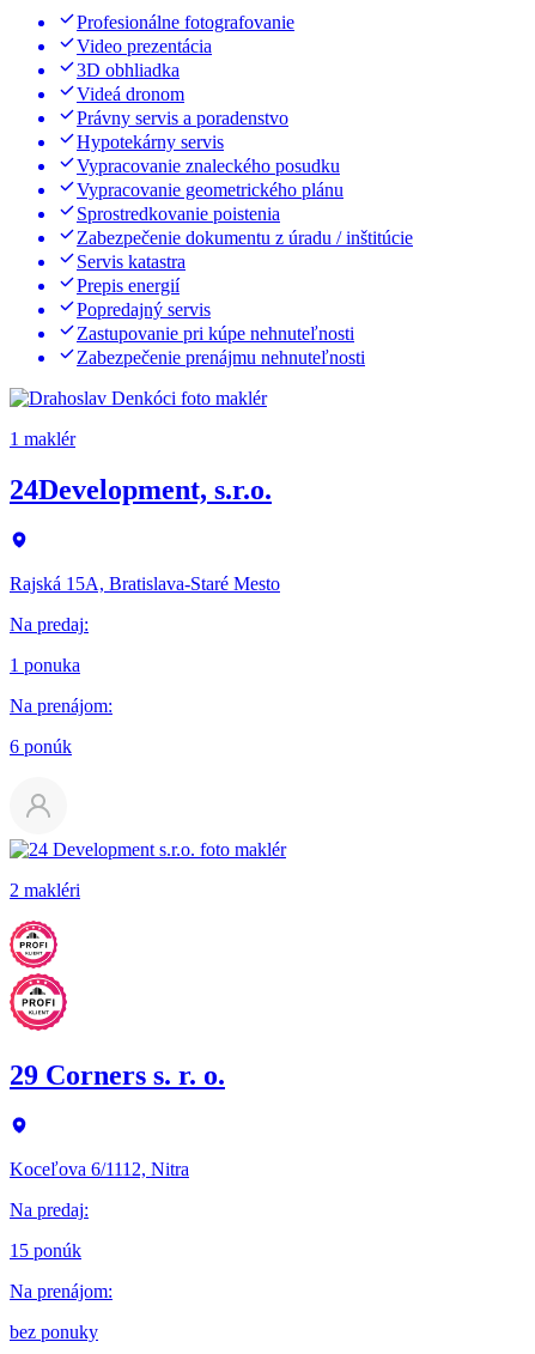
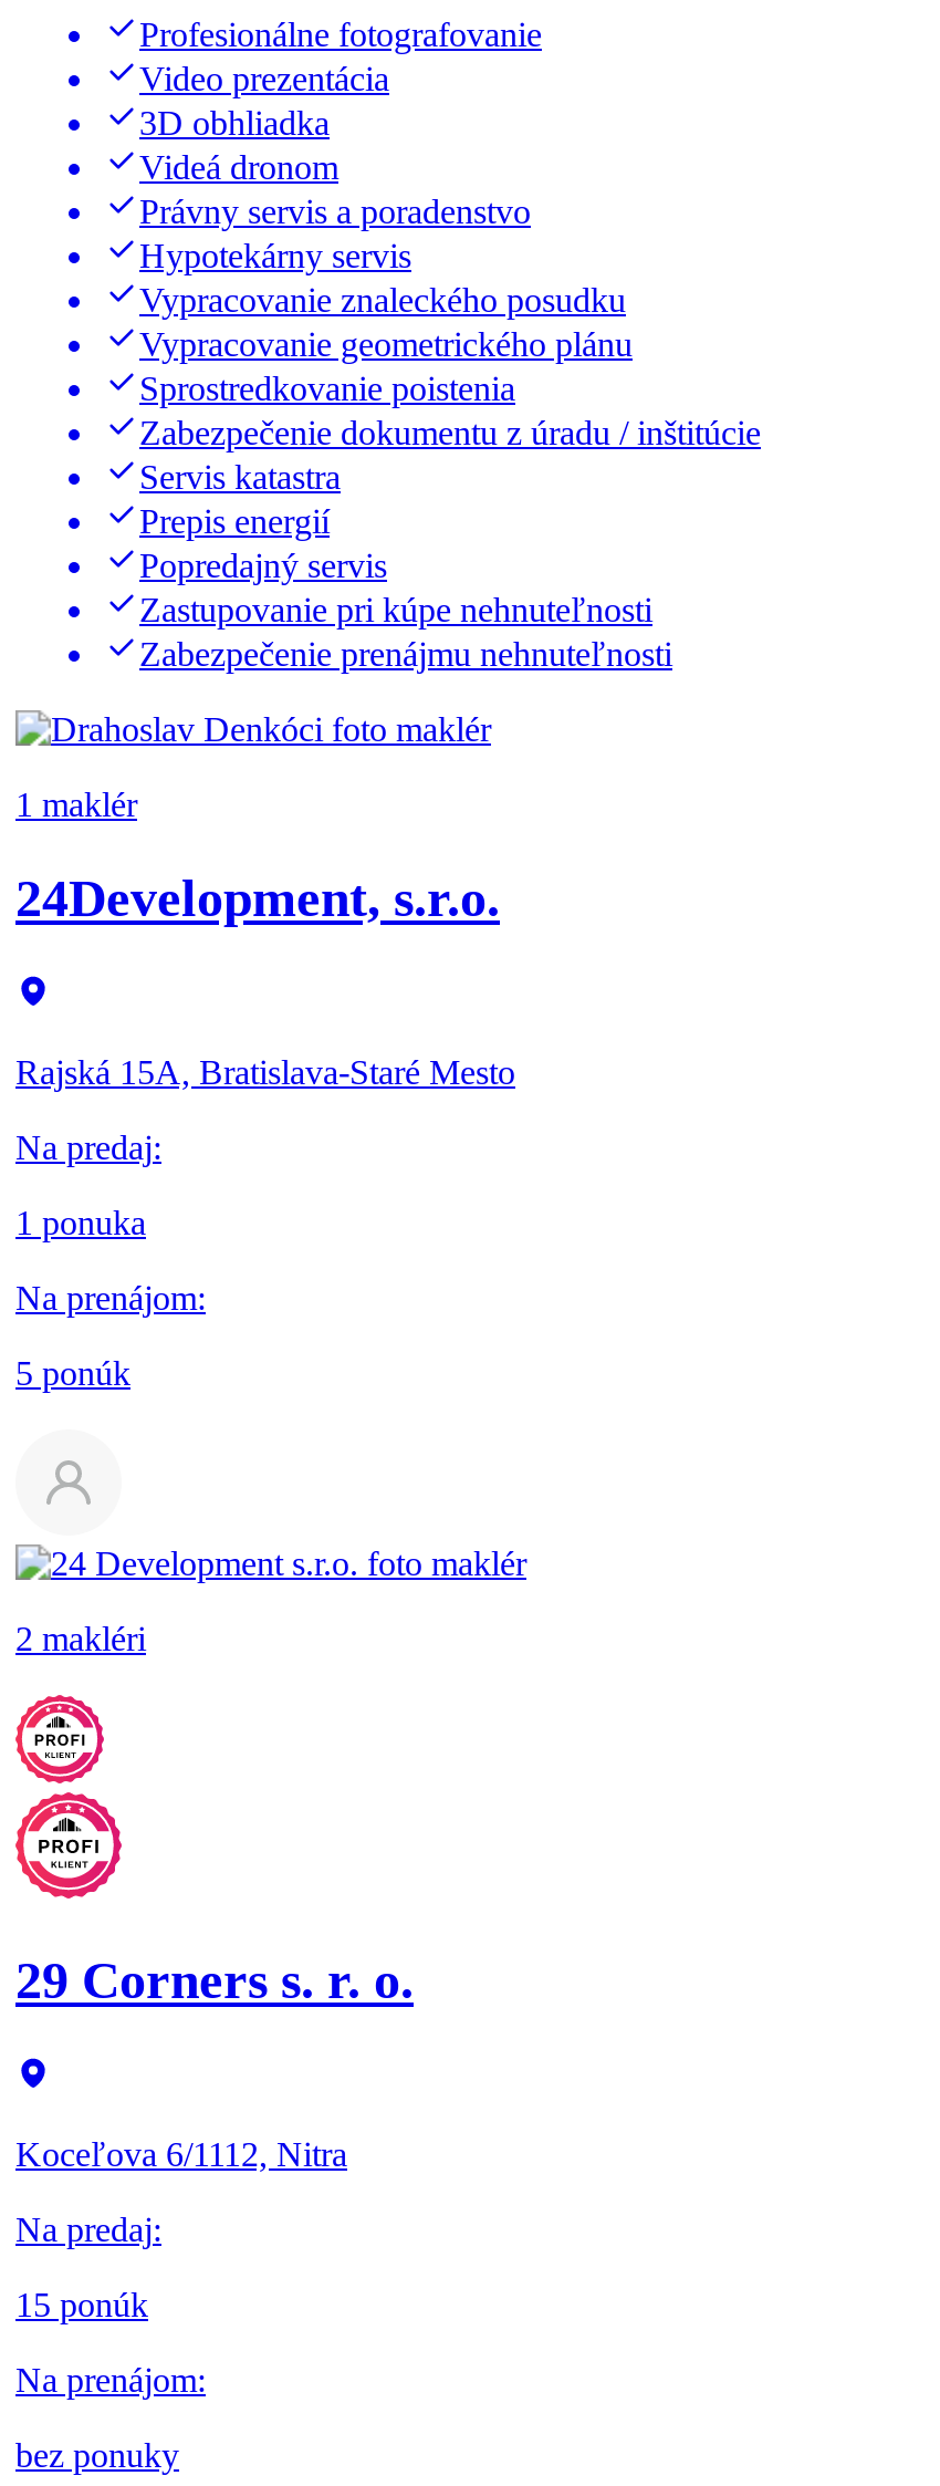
[10,736,72,756] 6 ponúk -> [15,1354,130,1392] 5 ponúk

